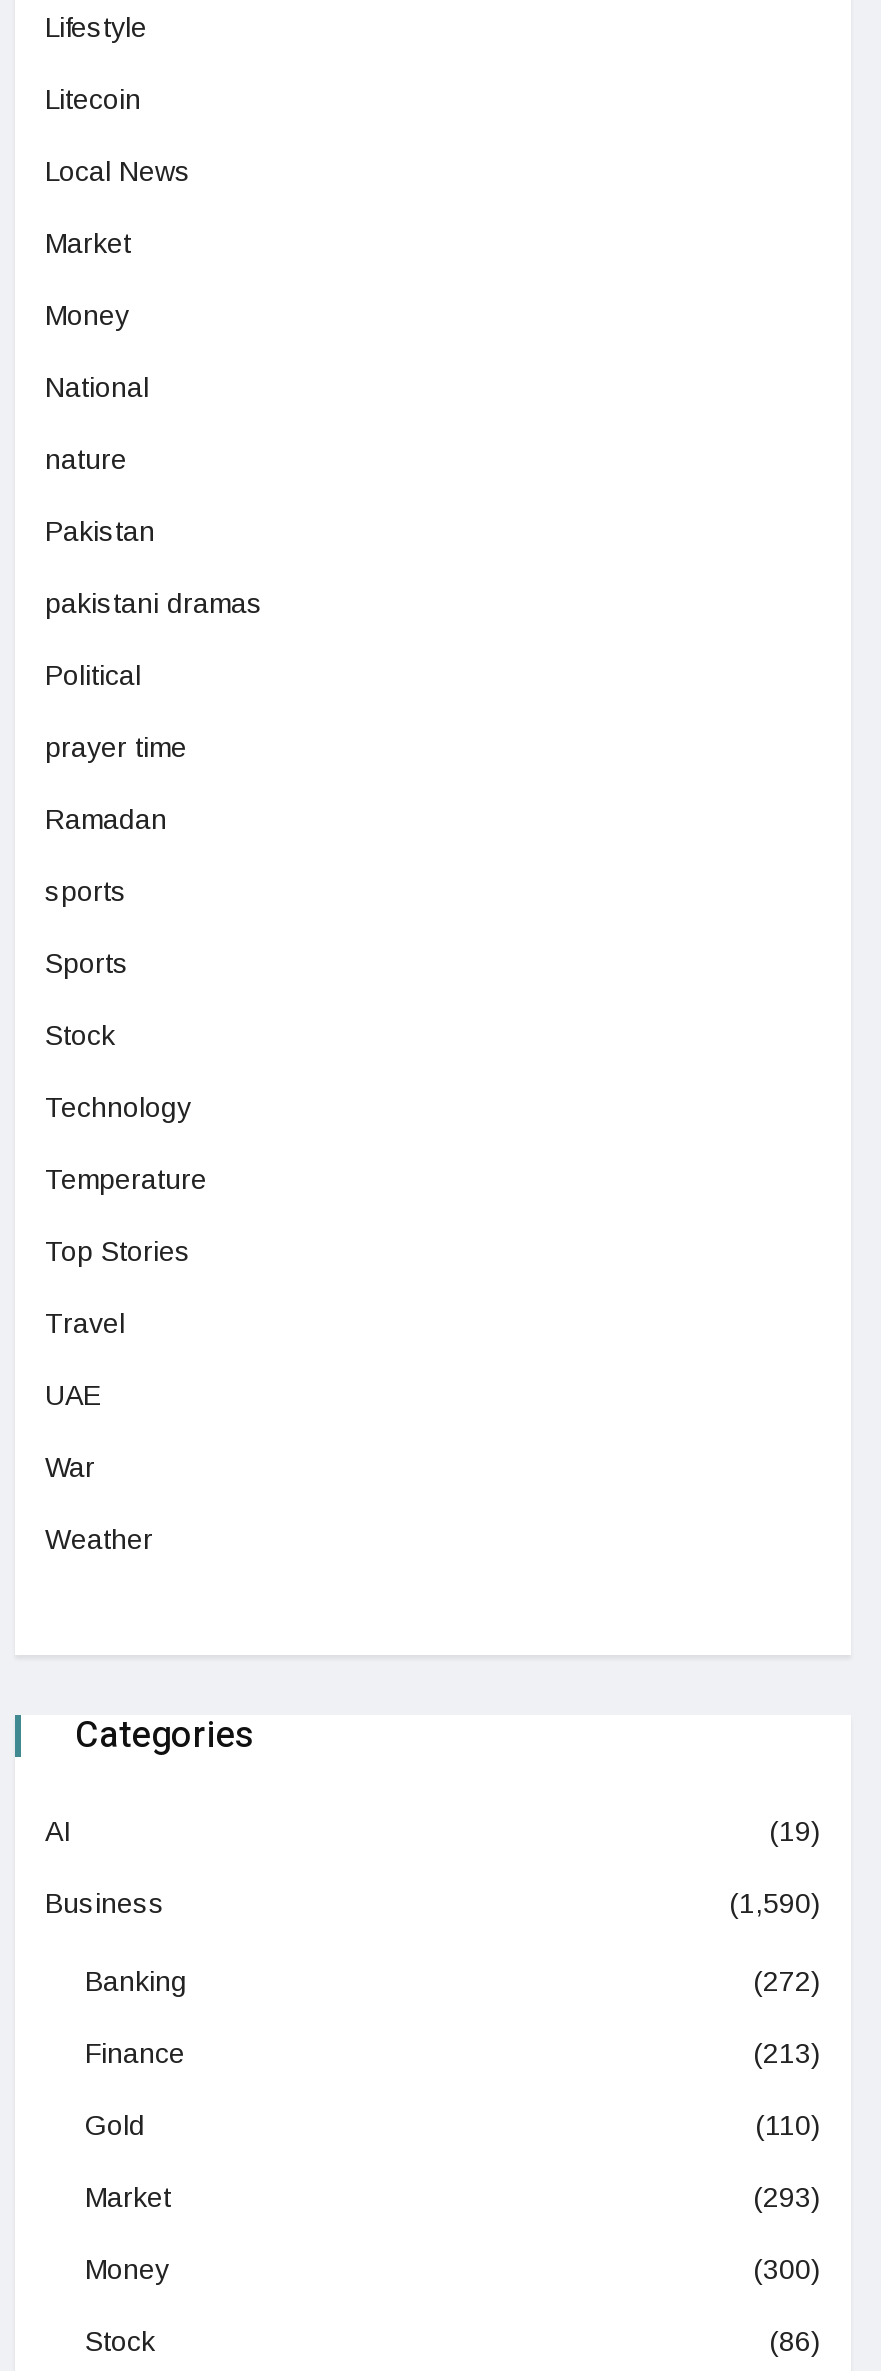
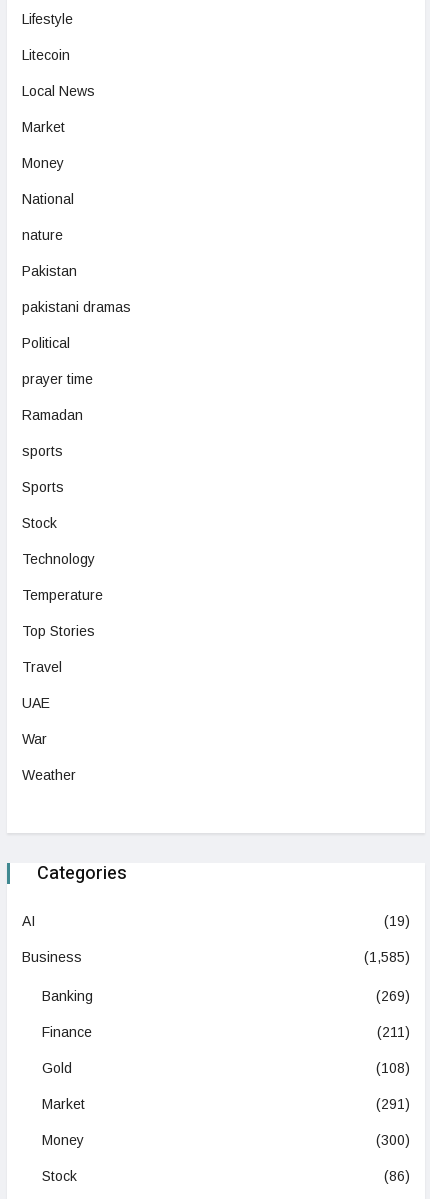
[729,1886,821,1918] (1,590) -> [364,949,410,965] (1,585)
[753,1964,821,1996] (272) -> [376,988,410,1004] (269)
[753,2036,821,2068] (213) -> [377,1024,410,1040] (211)
[755,2108,821,2140] (110) -> [376,1060,410,1076] (108)
[753,2180,821,2212] (293) -> [376,1096,410,1112] (291)

